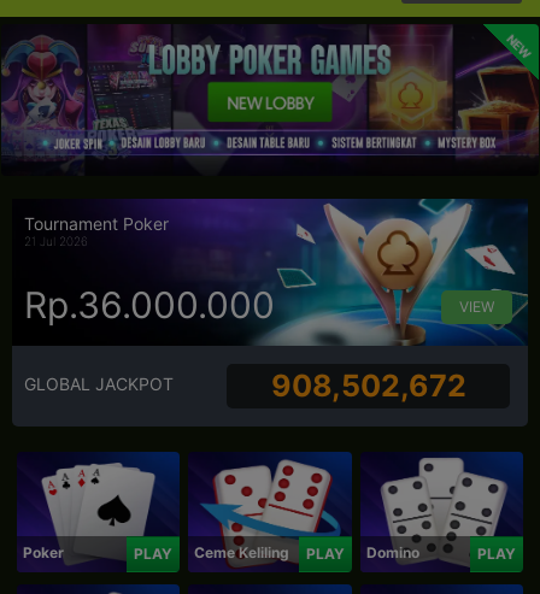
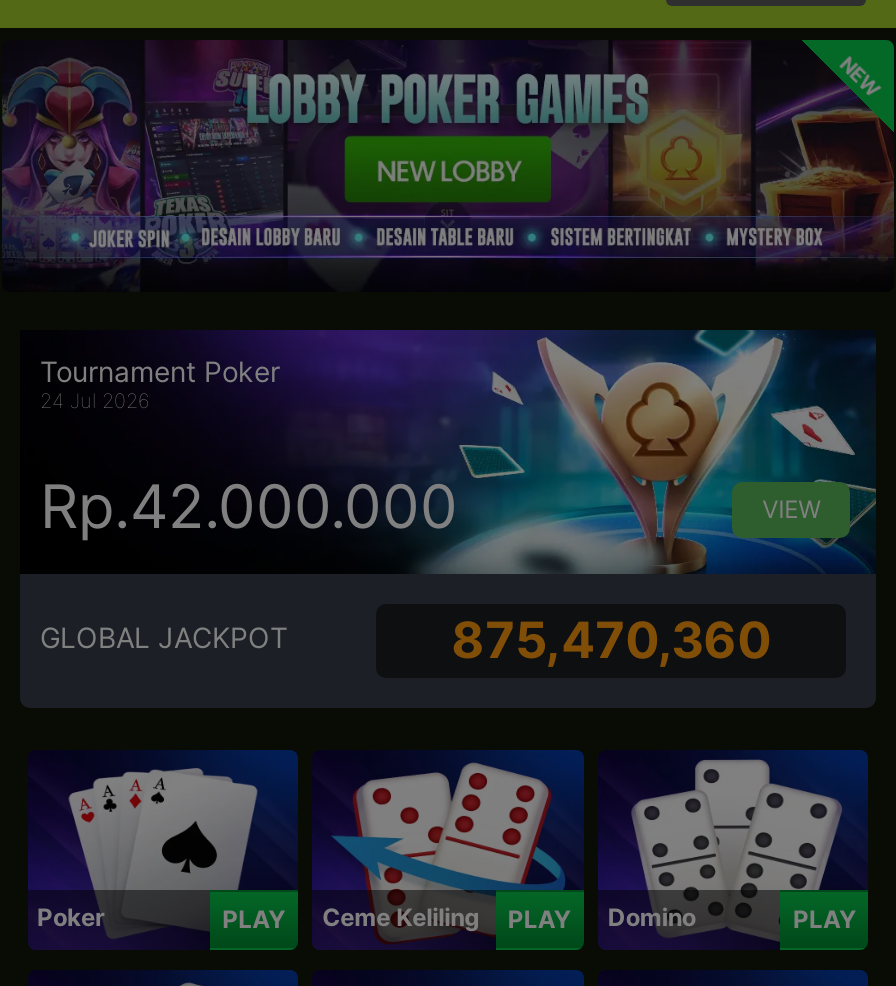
[24,234,88,249] 21 Jul 2026 -> [40,389,150,413] 24 Jul 2026
[24,283,275,327] Rp.36.000.000 -> [40,470,458,542] Rp.42.000.000
[271,367,466,403] 908,502,672 -> [451,609,771,669] 875,470,360

